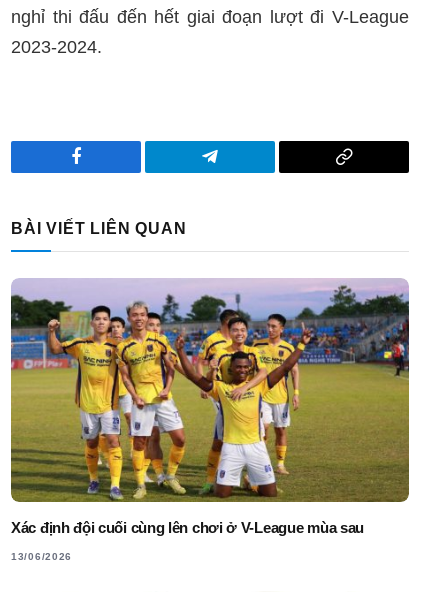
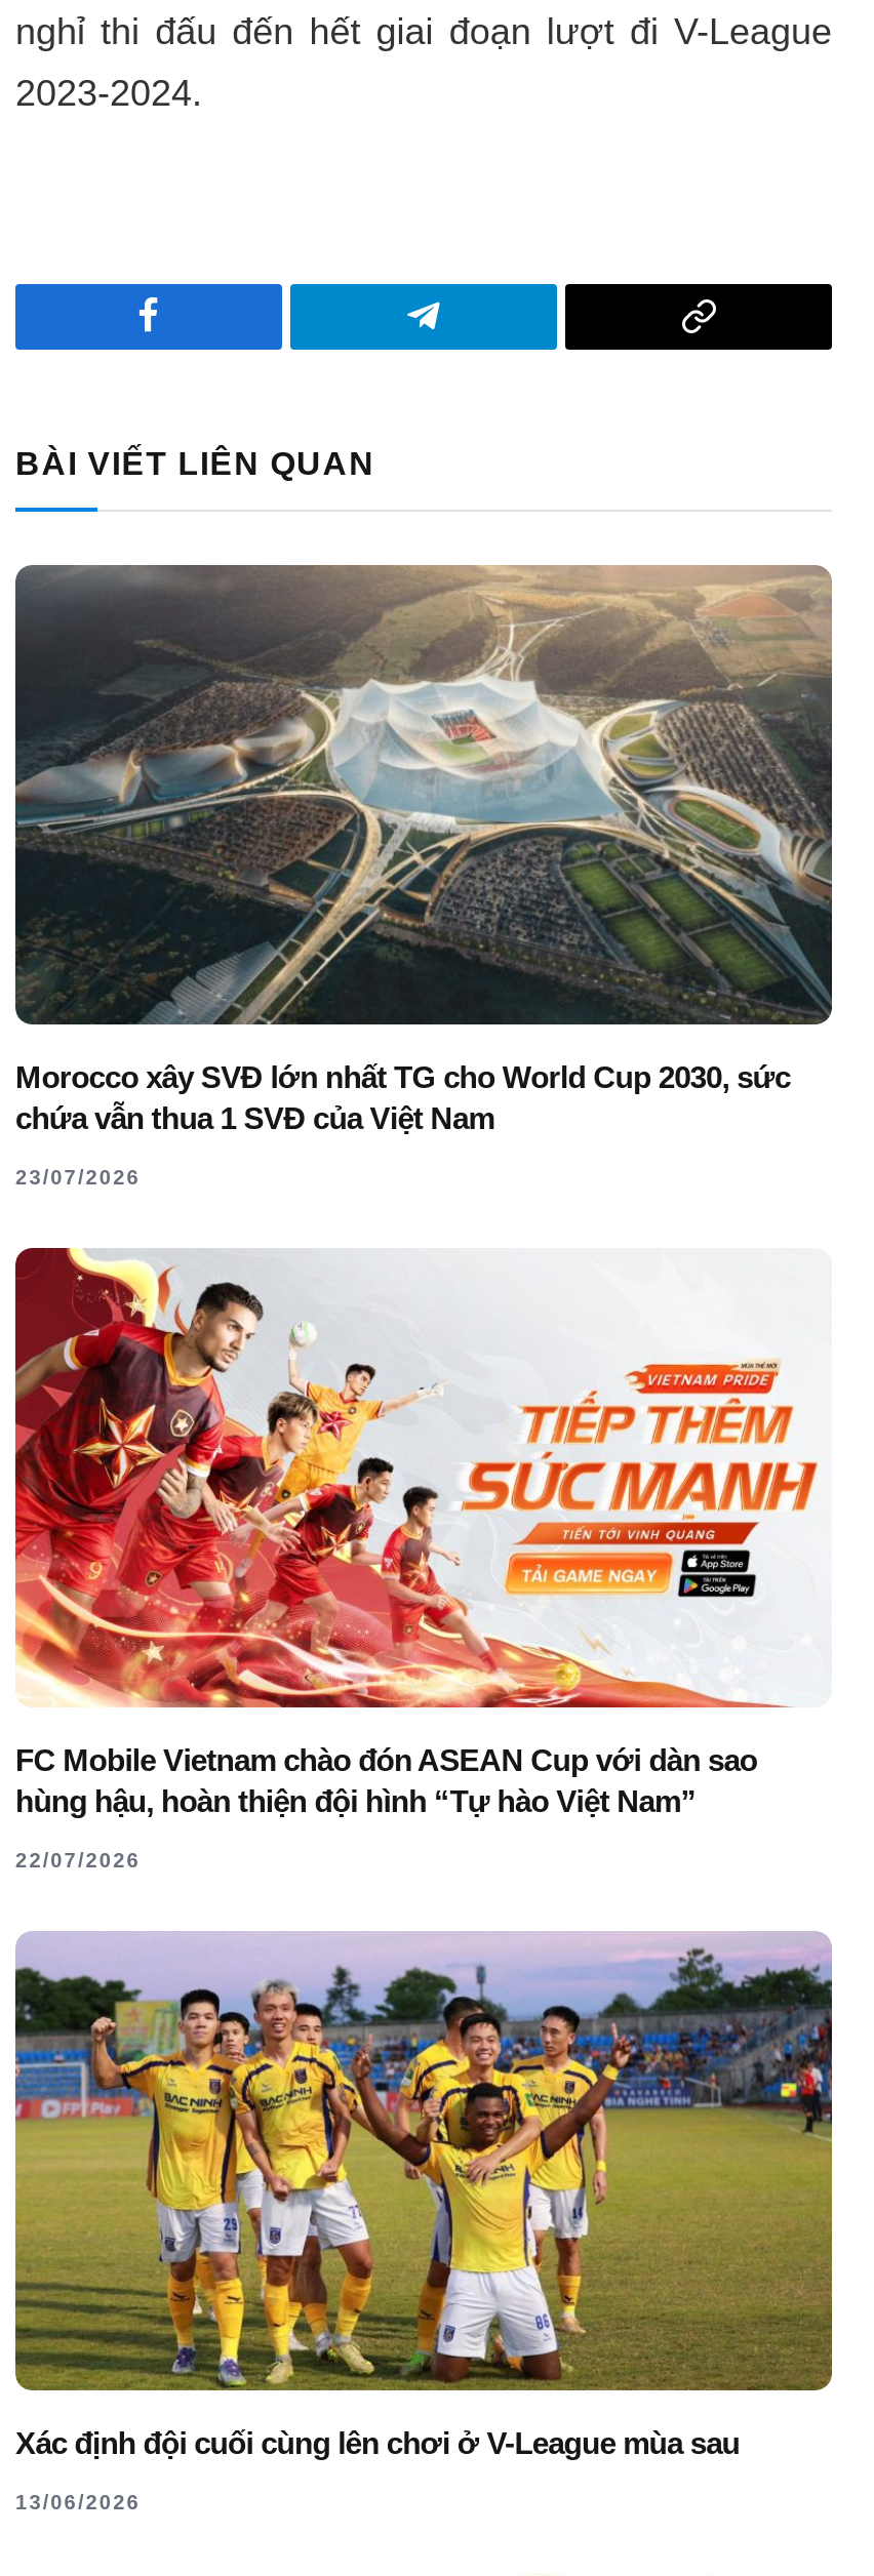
none -> [13,564,834,1189] [image] | Morocco xây SVĐ lớn nhất TG cho World Cup 2030, sức | chứa vẫn thua 1 SVĐ của Việt Nam | 23/07/2026
none -> [13,1245,820,1871] [image] | FC Mobile Vietnam chào đón ASEAN Cup với dàn sao | hùng hậu, hoàn thiện đội hình “Tự hào Việt Nam” | 22/07/2026

